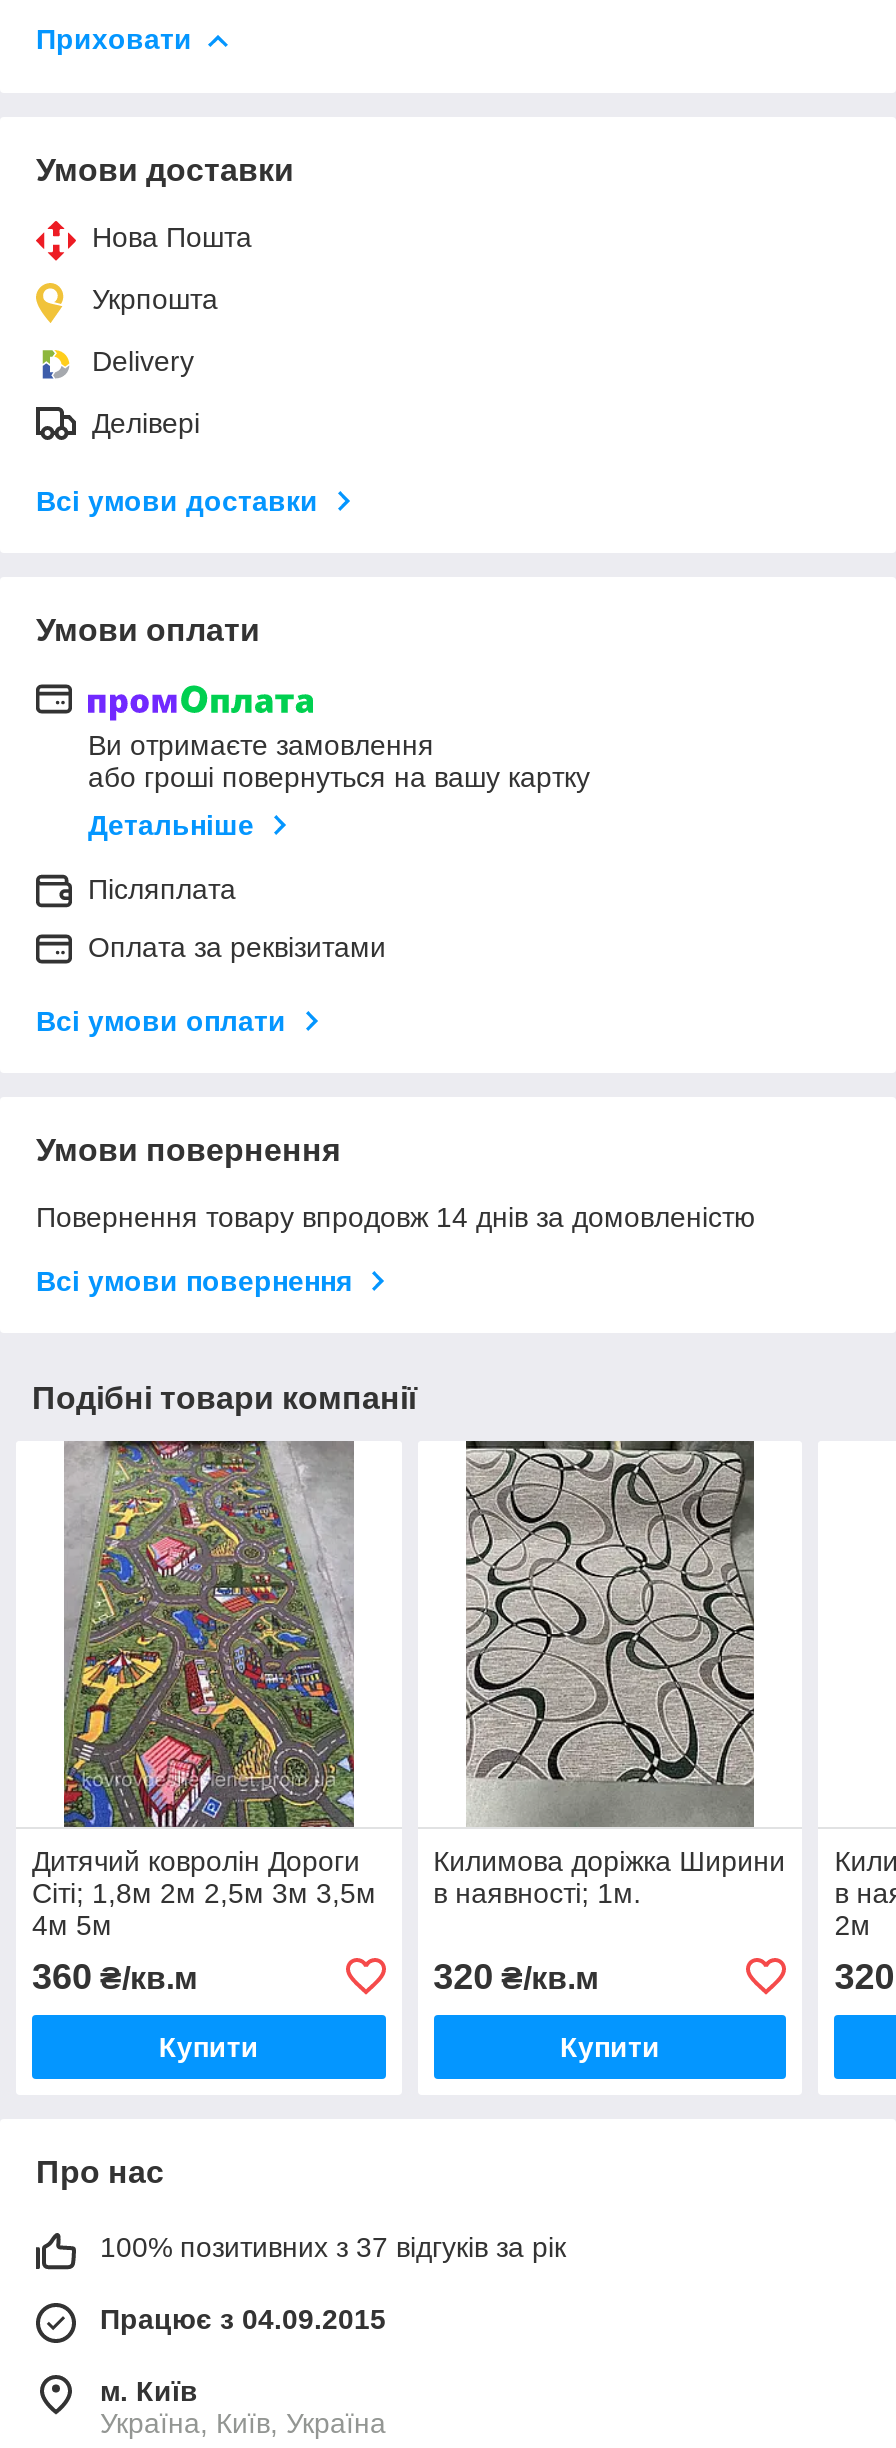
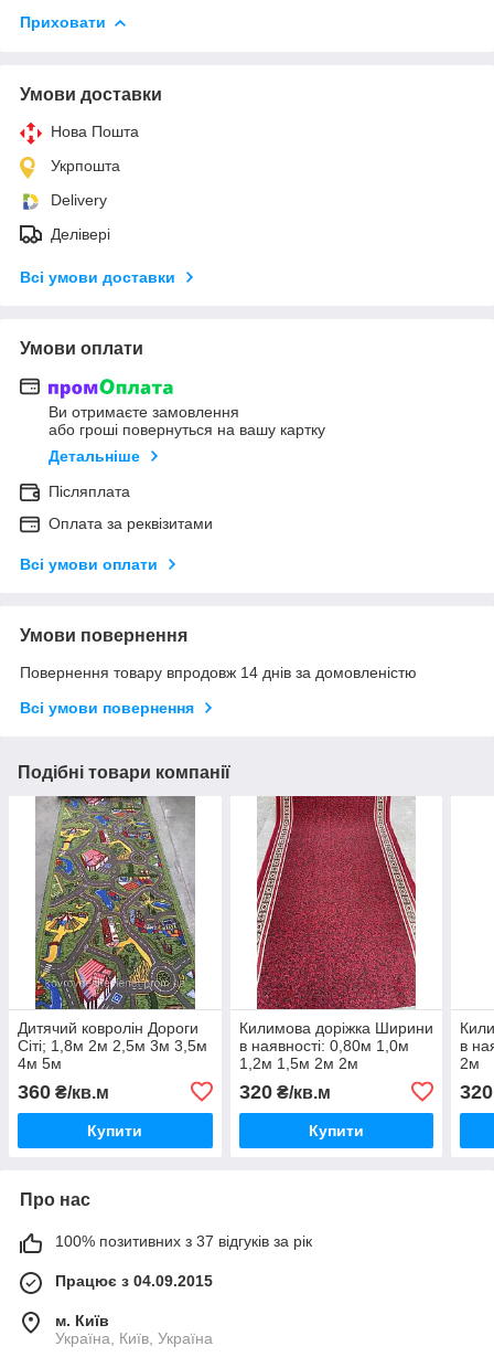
[433,1439,756,1909] [image] | в наявності; 1м. -> [239,795,416,1072] [image] | в наявності: 0,80м 1,0м | 1,2м 1,5м 2м 2м

